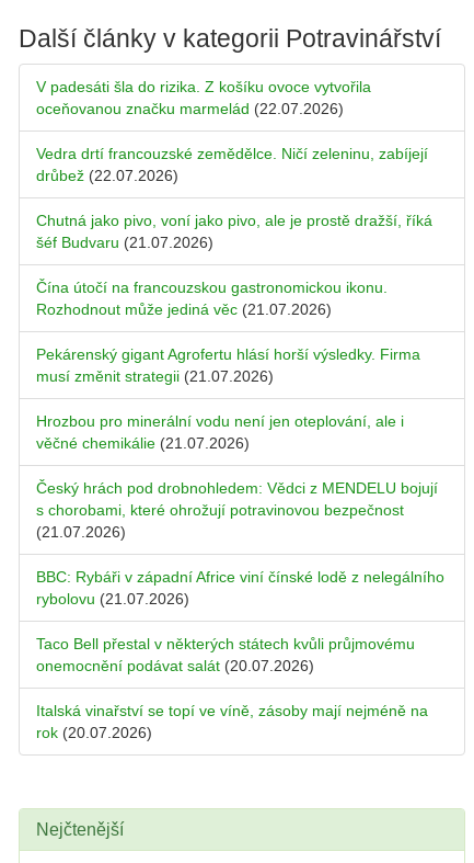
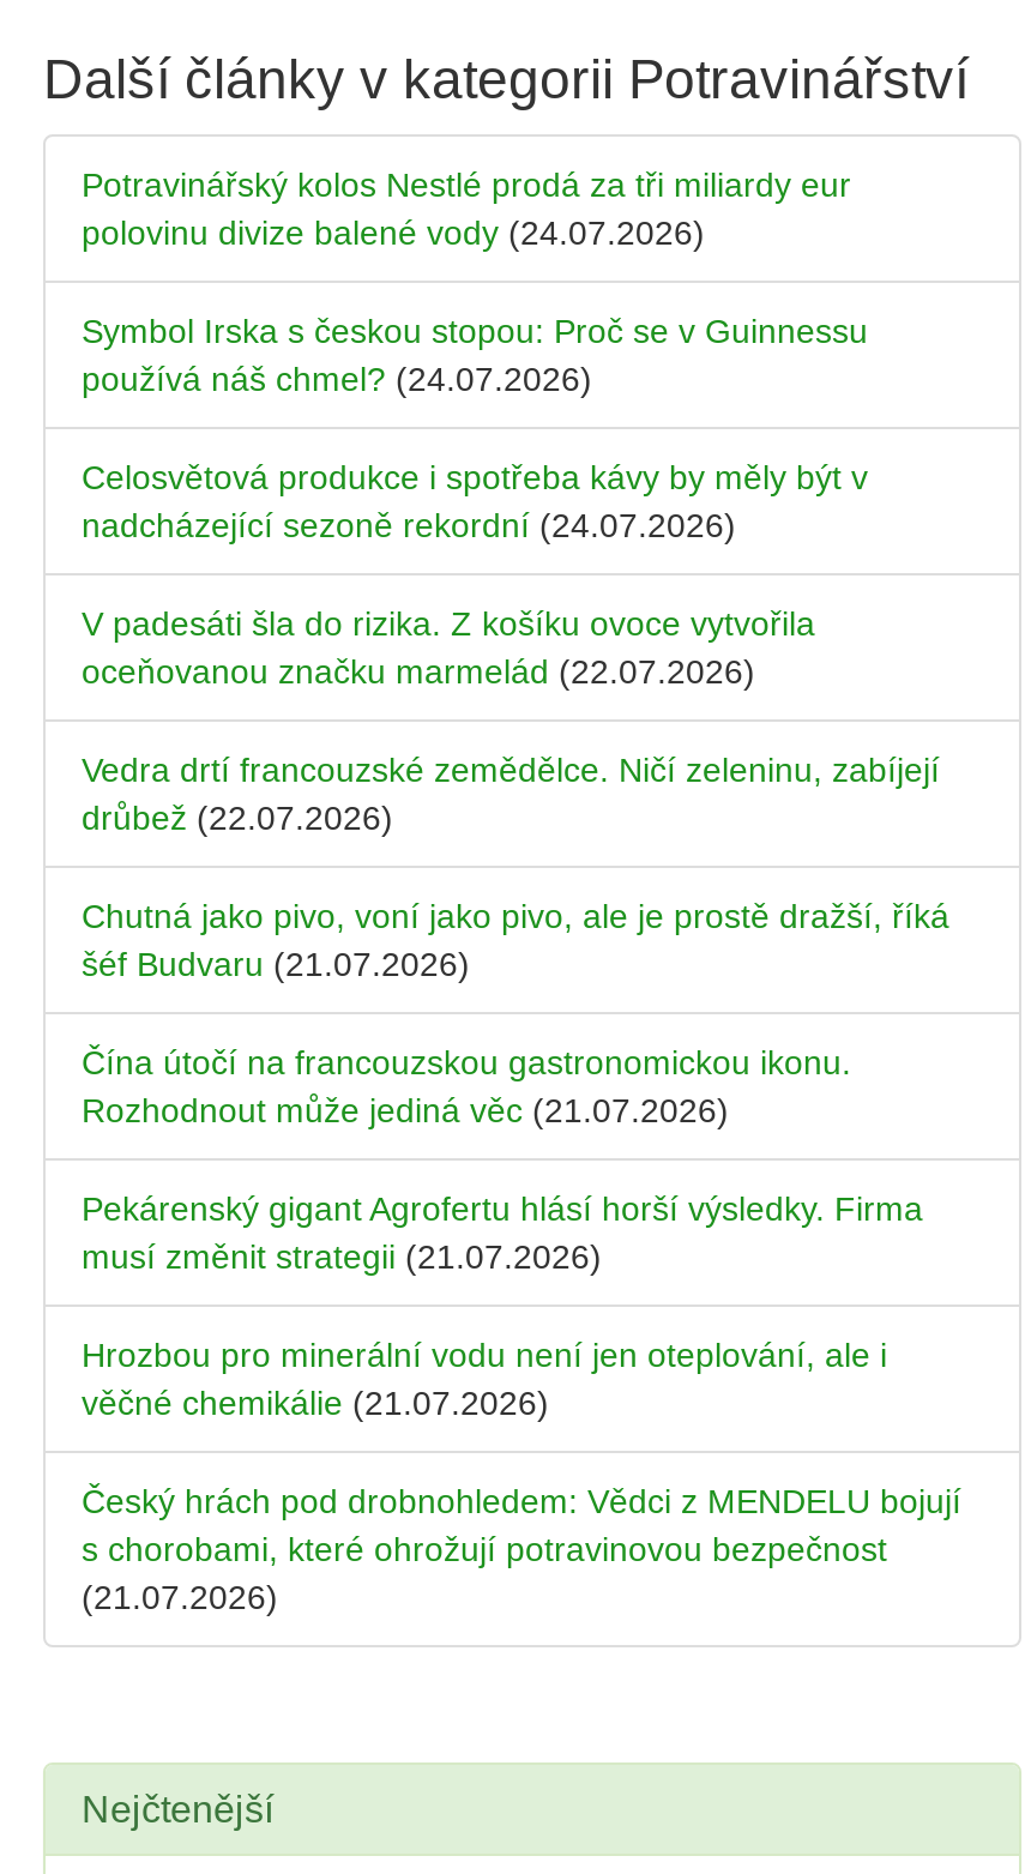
none -> [82,166,868,545] Potravinářský kolos Nestlé prodá za tři miliardy eur | polovinu divize balené vody (24.07.2026) | Symbol Irska s českou stopou: Proč se v Guinnessu | používá náš chmel? (24.07.2026) | Celosvětová produkce i spotřeba kávy by měly být v | nadcházející sezoně rekordní (24.07.2026)
moved [36,78,438,541] -> [82,605,961,1617]: V padesáti šla do rizika. Z košíku ovoce vytvořila | oceňovanou značku marmelád (22.07.2026) | Vedra drtí francouzské zemědělce. Ničí zeleninu, zabíjejí | ... | s chorobami, které ohrožují potravinovou bezpečnost | (21.07.2026)
[36,568,444,742] BBC: Rybáři v západní Africe viní čínské lodě z nelegálního | rybolovu (21.07.2026) | Taco Bell přestal v některých státech kvůli průjmovému | onemocnění podávat salát (20.07.2026) | Italská vinařství se topí ve víně, zásoby mají nejméně na | rok (20.07.2026) -> none

